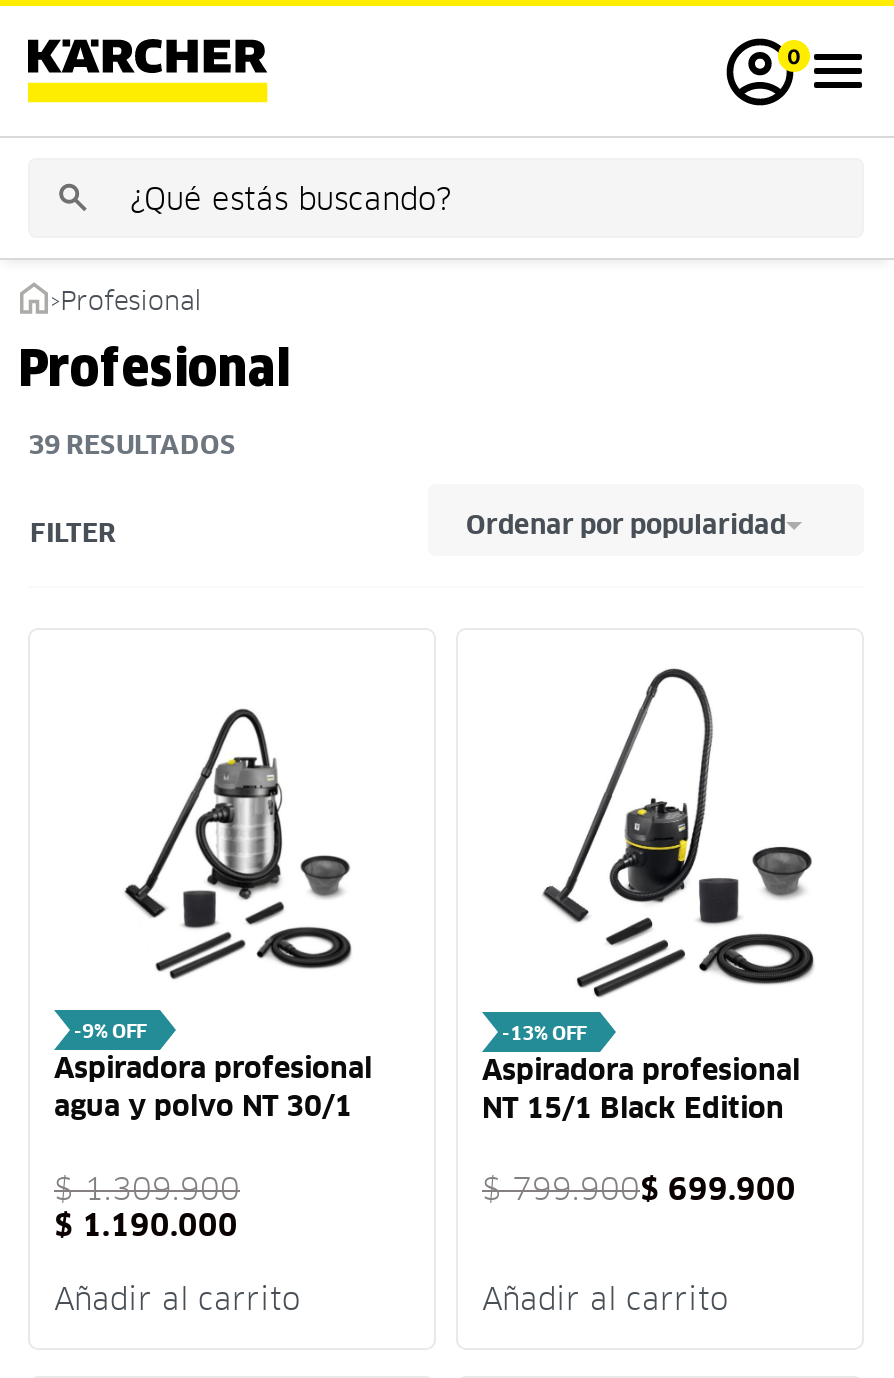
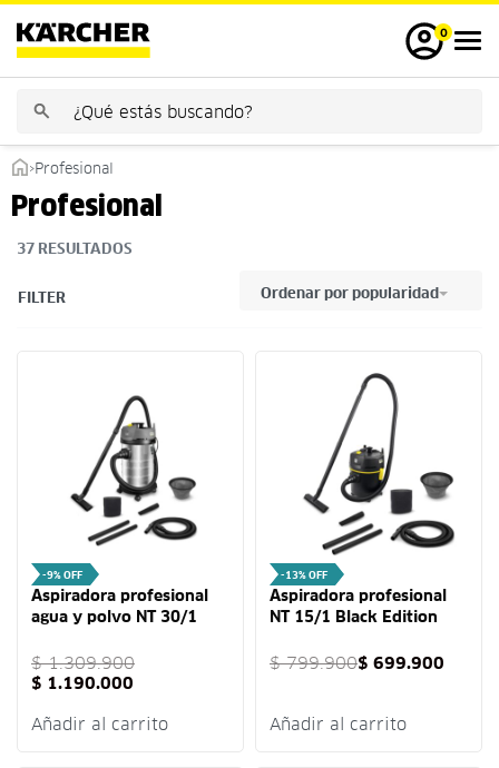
[28,429,236,463] 39 RESULTADOS -> [17,240,133,259] 37 RESULTADOS

